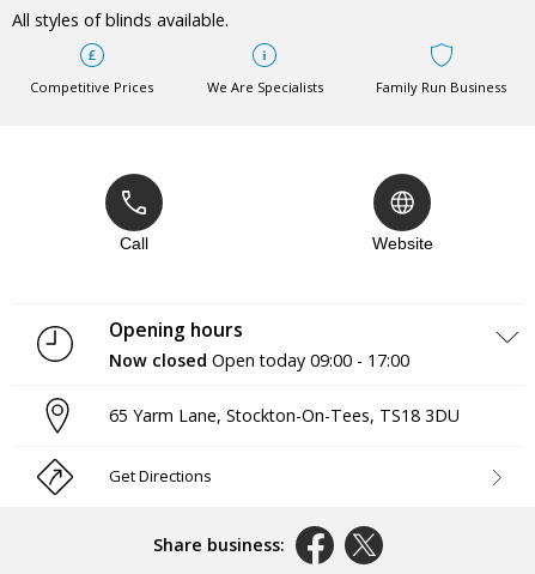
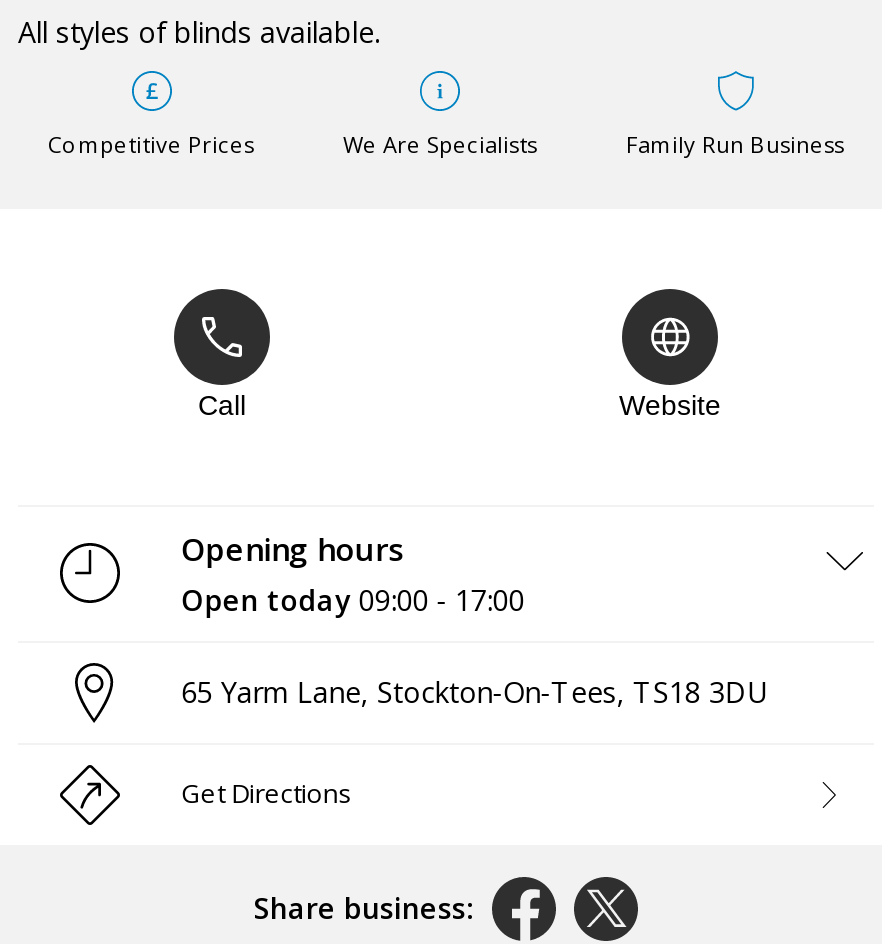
[109,349,410,372] Now closed Open today 09:00 - 17:00 -> [181,582,525,620] Open today 09:00 - 17:00

